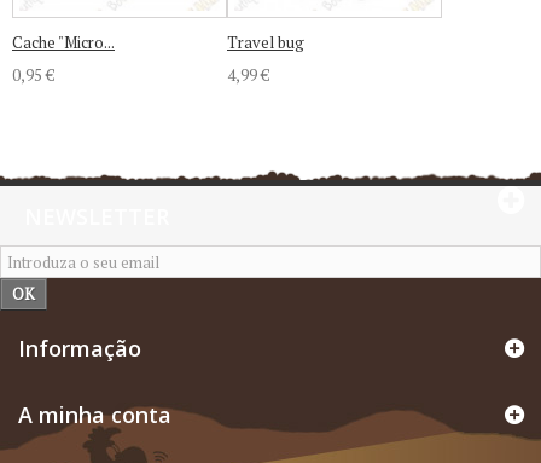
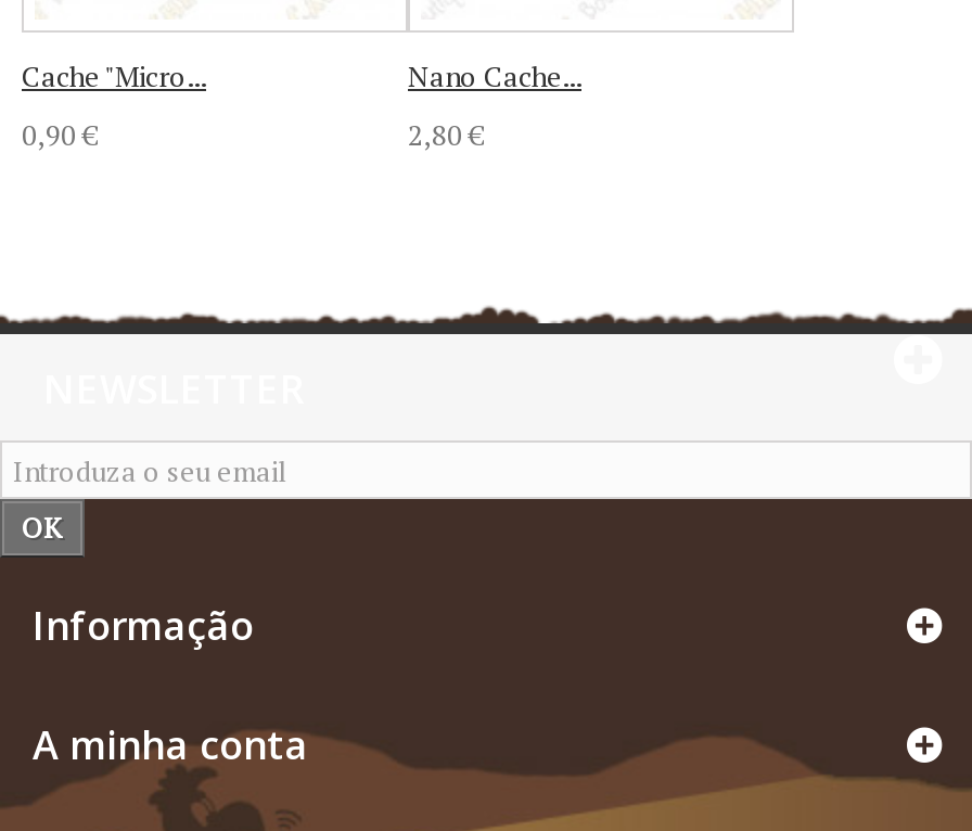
[227,31,304,53] Travel bug -> [408,56,581,95] Nano Cache...
[12,64,54,86] 0,95 € -> [22,115,98,154] 0,90 €
[227,64,269,86] 4,99 € -> [408,115,484,154] 2,80 €

